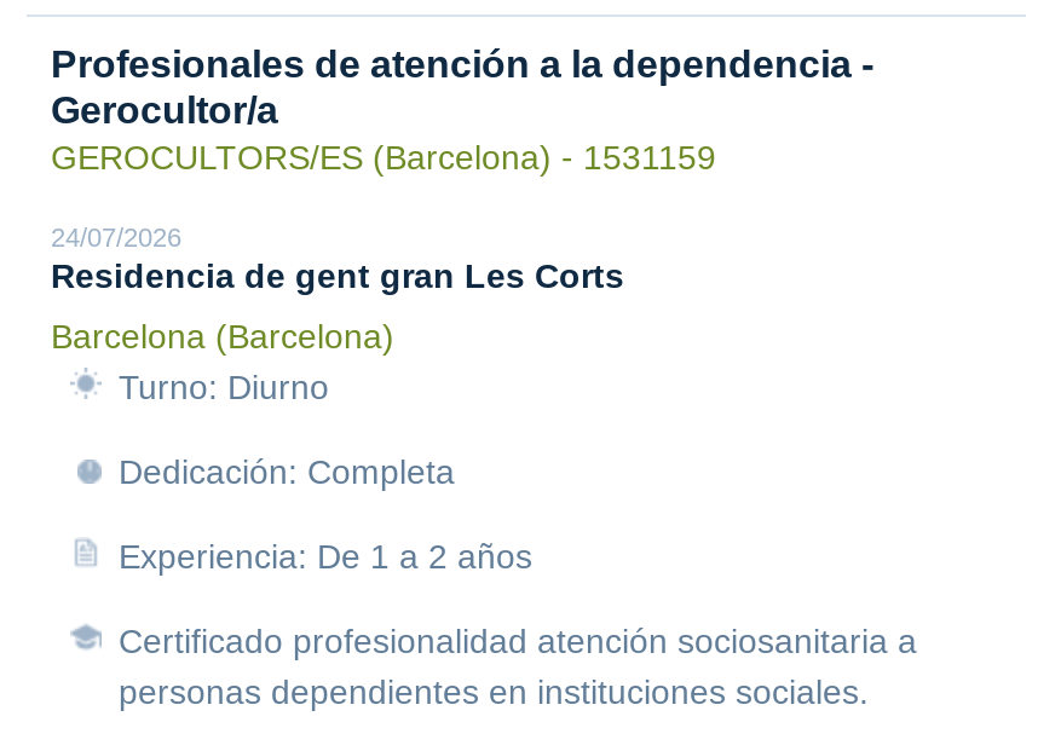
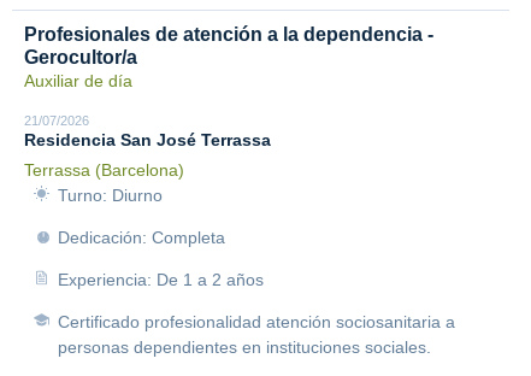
[51,138,716,177] GEROCULTORS/ES (Barcelona) - 1531159 -> [24,71,132,90] Auxiliar de día
[51,223,624,295] 24/07/2026 | Residencia de gent gran Les Corts -> [24,113,271,149] 21/07/2026 | Residencia San José Terrassa
[51,317,394,356] Barcelona (Barcelona) -> [24,160,184,180] Terrassa (Barcelona)

